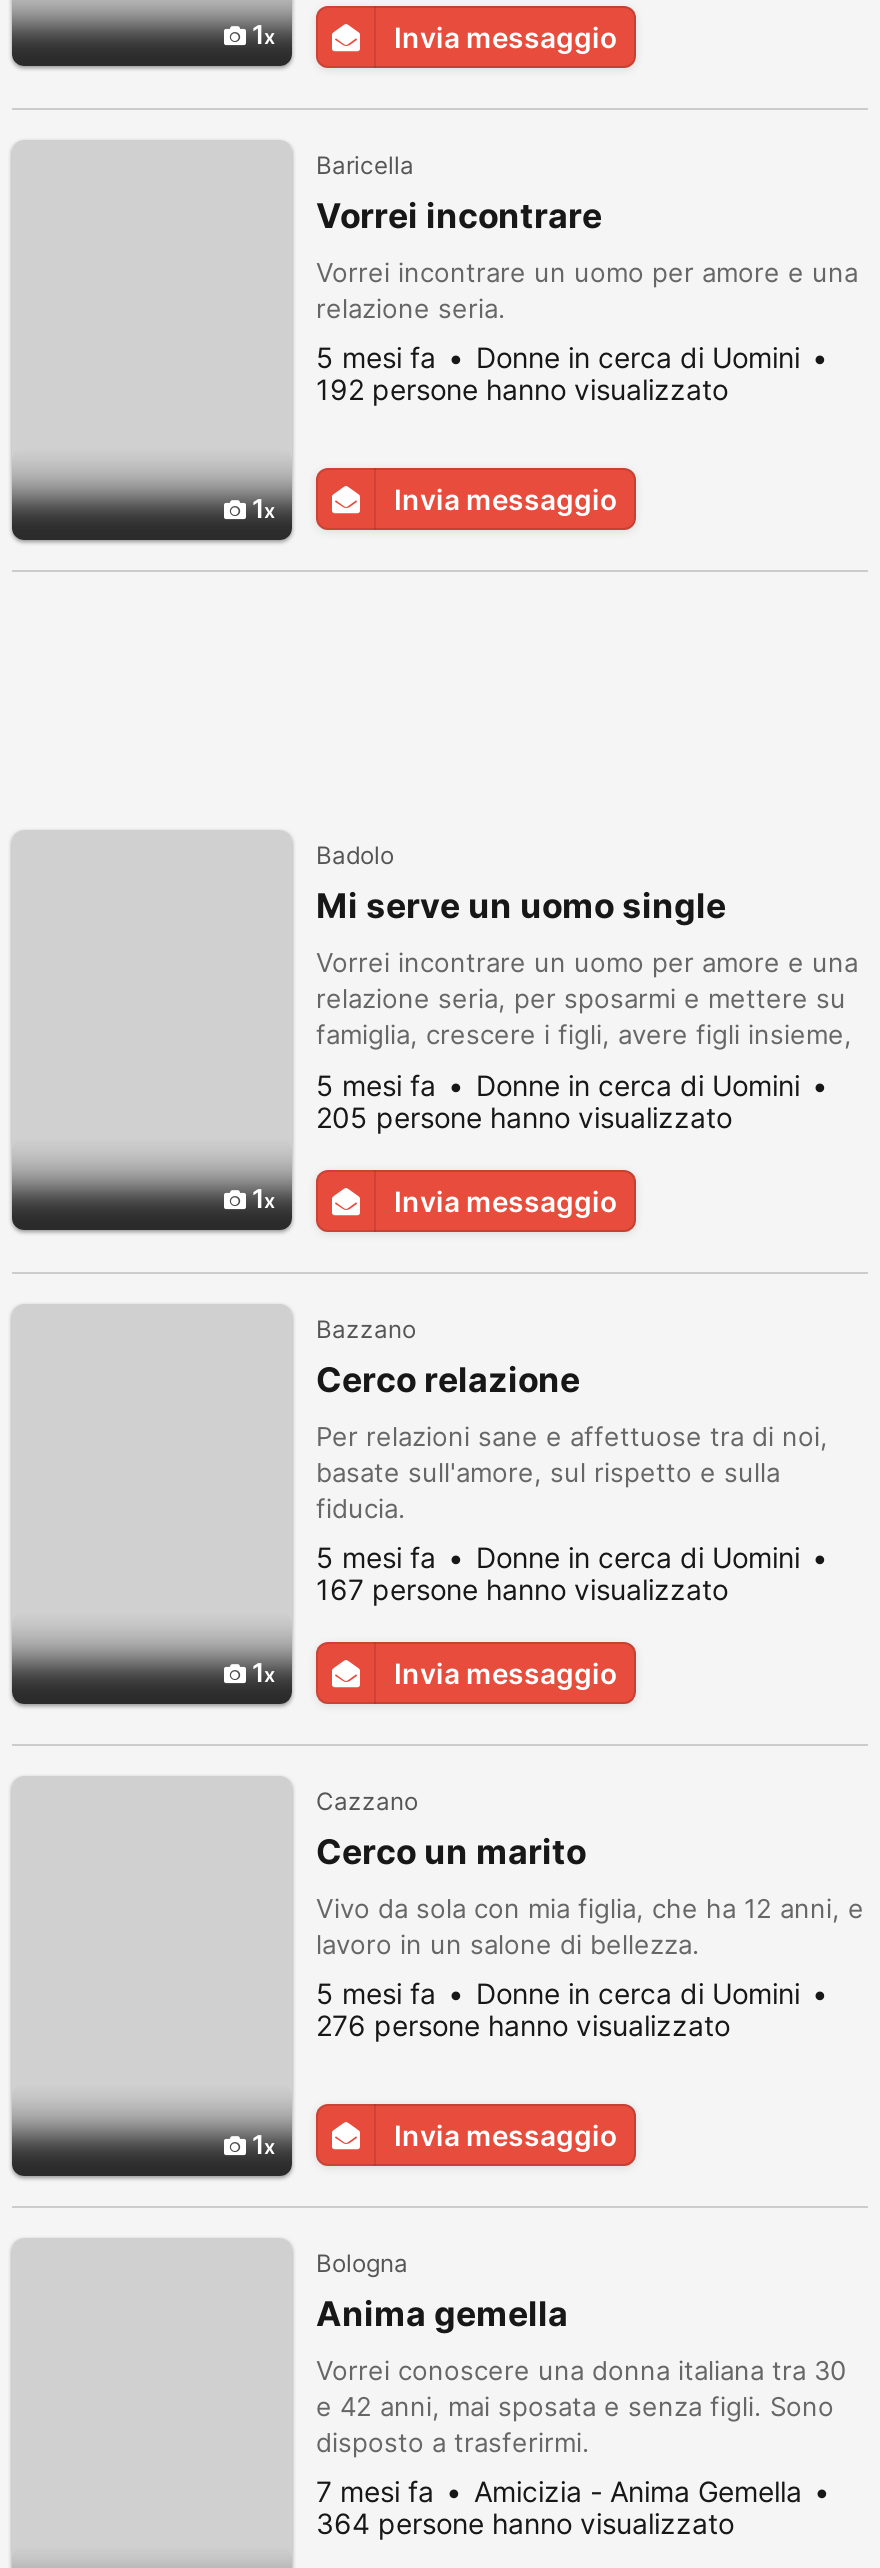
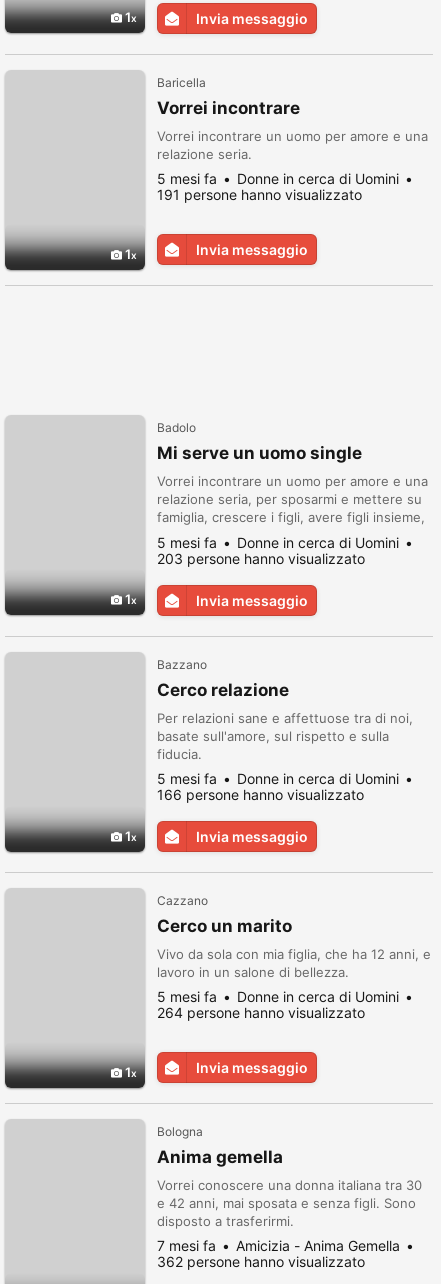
[316,372,728,406] 192 persone hanno visualizzato -> [157,186,362,203] 191 persone hanno visualizzato
[316,1100,732,1134] 205 persone hanno visualizzato -> [157,550,365,567] 203 persone hanno visualizzato
[316,1572,728,1606] 167 persone hanno visualizzato -> [157,786,364,803] 166 persone hanno visualizzato
[316,2008,730,2042] 276 persone hanno visualizzato -> [157,1004,365,1021] 264 persone hanno visualizzato
[316,2506,734,2540] 364 persone hanno visualizzato -> [157,1253,365,1270] 362 persone hanno visualizzato

